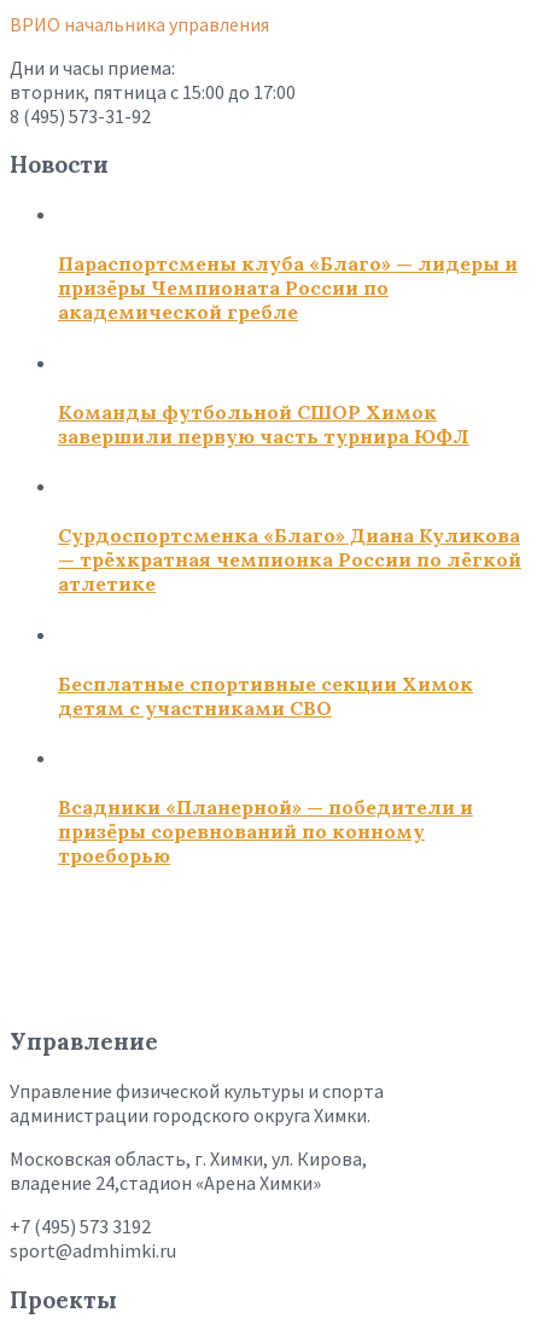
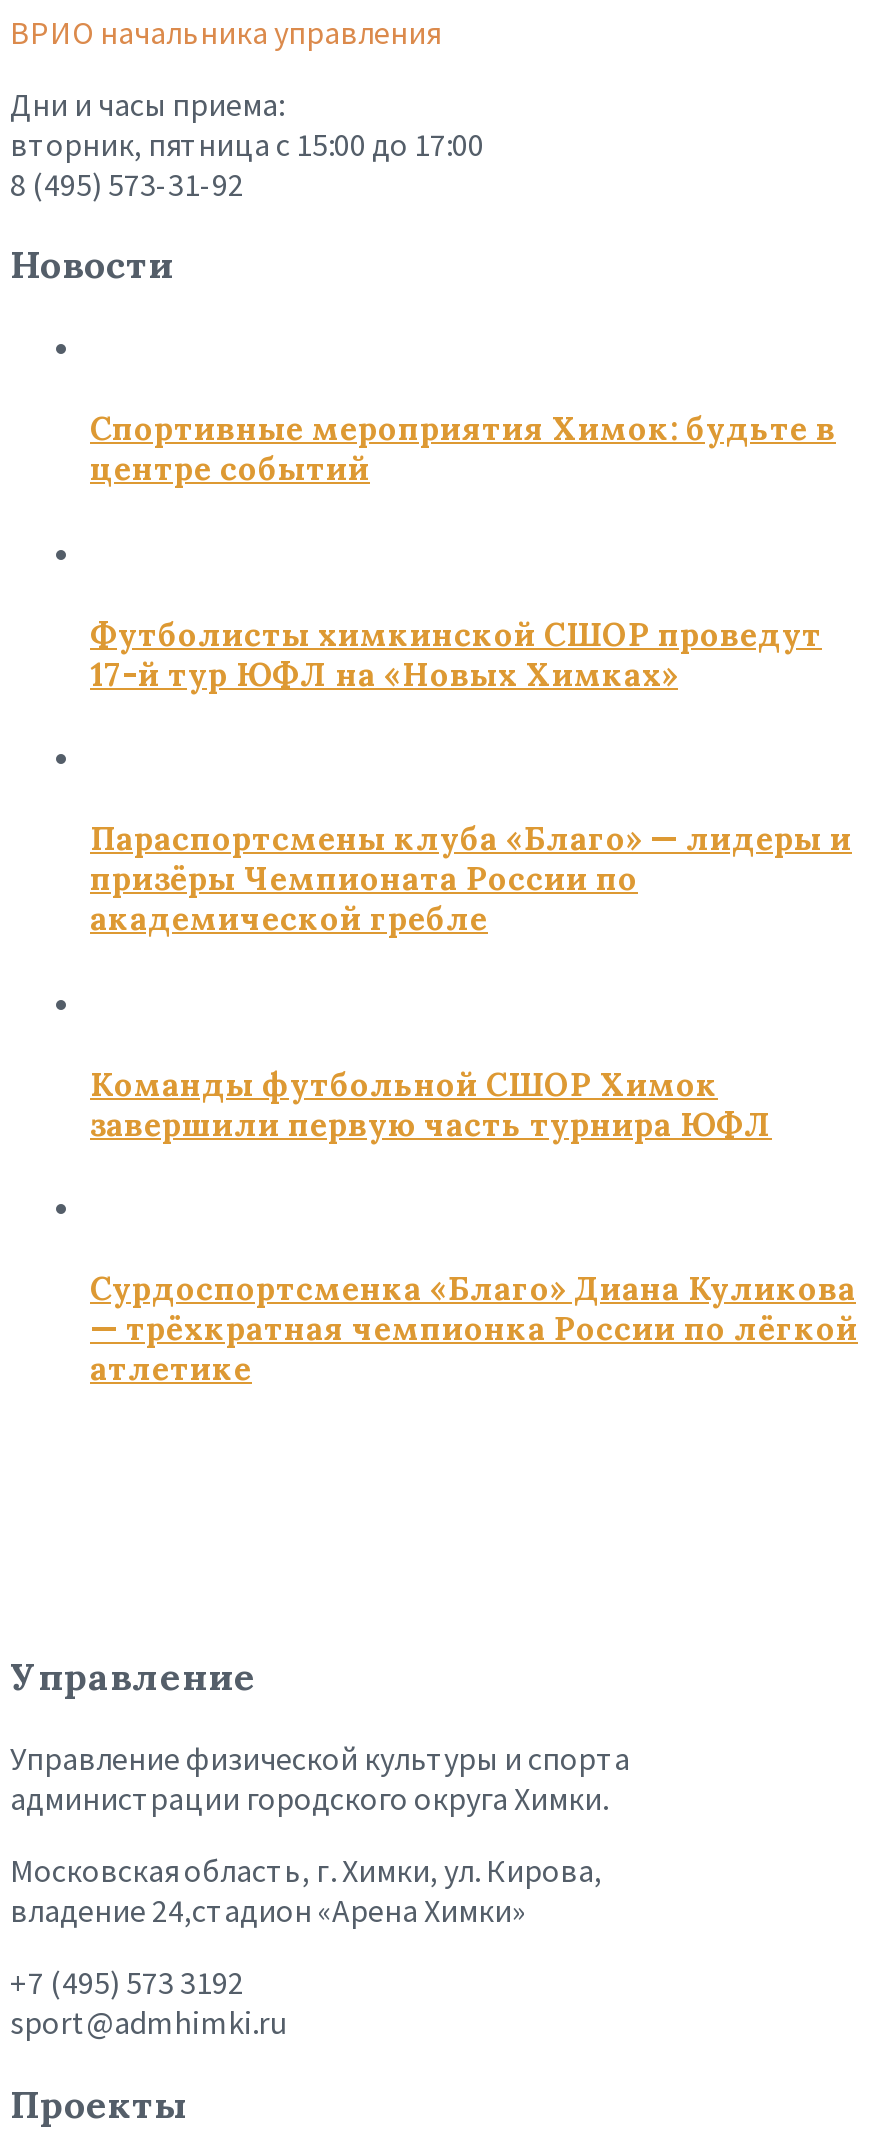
none -> [90,409,836,489] Спортивные мероприятия Химок: будьте в | центре событий
none -> [90,614,822,694] Футболисты химкинской СШОР проведут | 17-й тур ЮФЛ на «Новых Химках»
moved [58,252,521,596] -> [90,819,858,1389]: Параспортсмены клуба «Благо» — лидеры и | призёры Чемпионата России по | академической гребле | Команды футбольной СШОР Химок | завершили первую часть турнира ЮФЛ | Сурдоспортсменка «Благо» Диана Куликова | — трёхкратная чемпионка России по лёгкой | атлетике
[58,672,473,720] Бесплатные спортивные секции Химок | детям с участниками СВО -> none
[58,795,473,868] Всадники «Планерной» — победители и | призёры соревнований по конному | троеборью -> none

